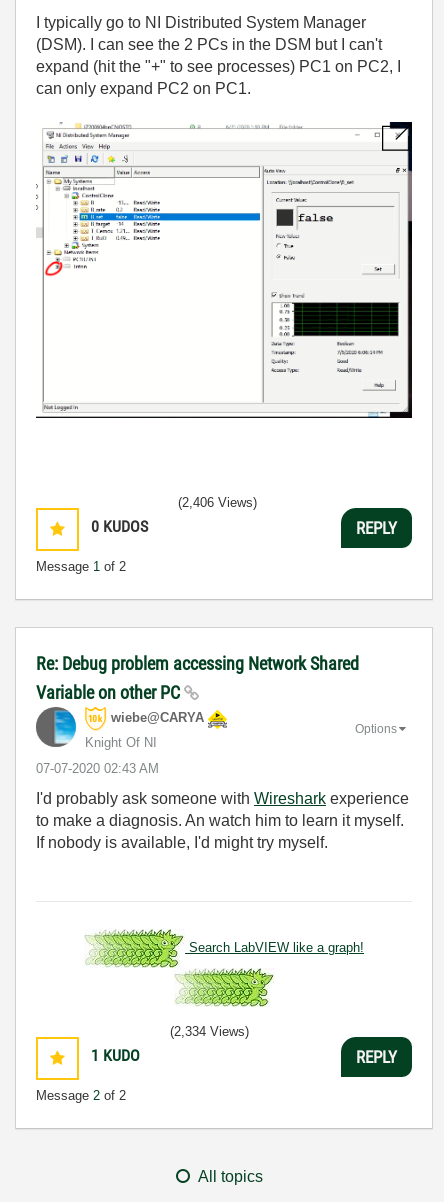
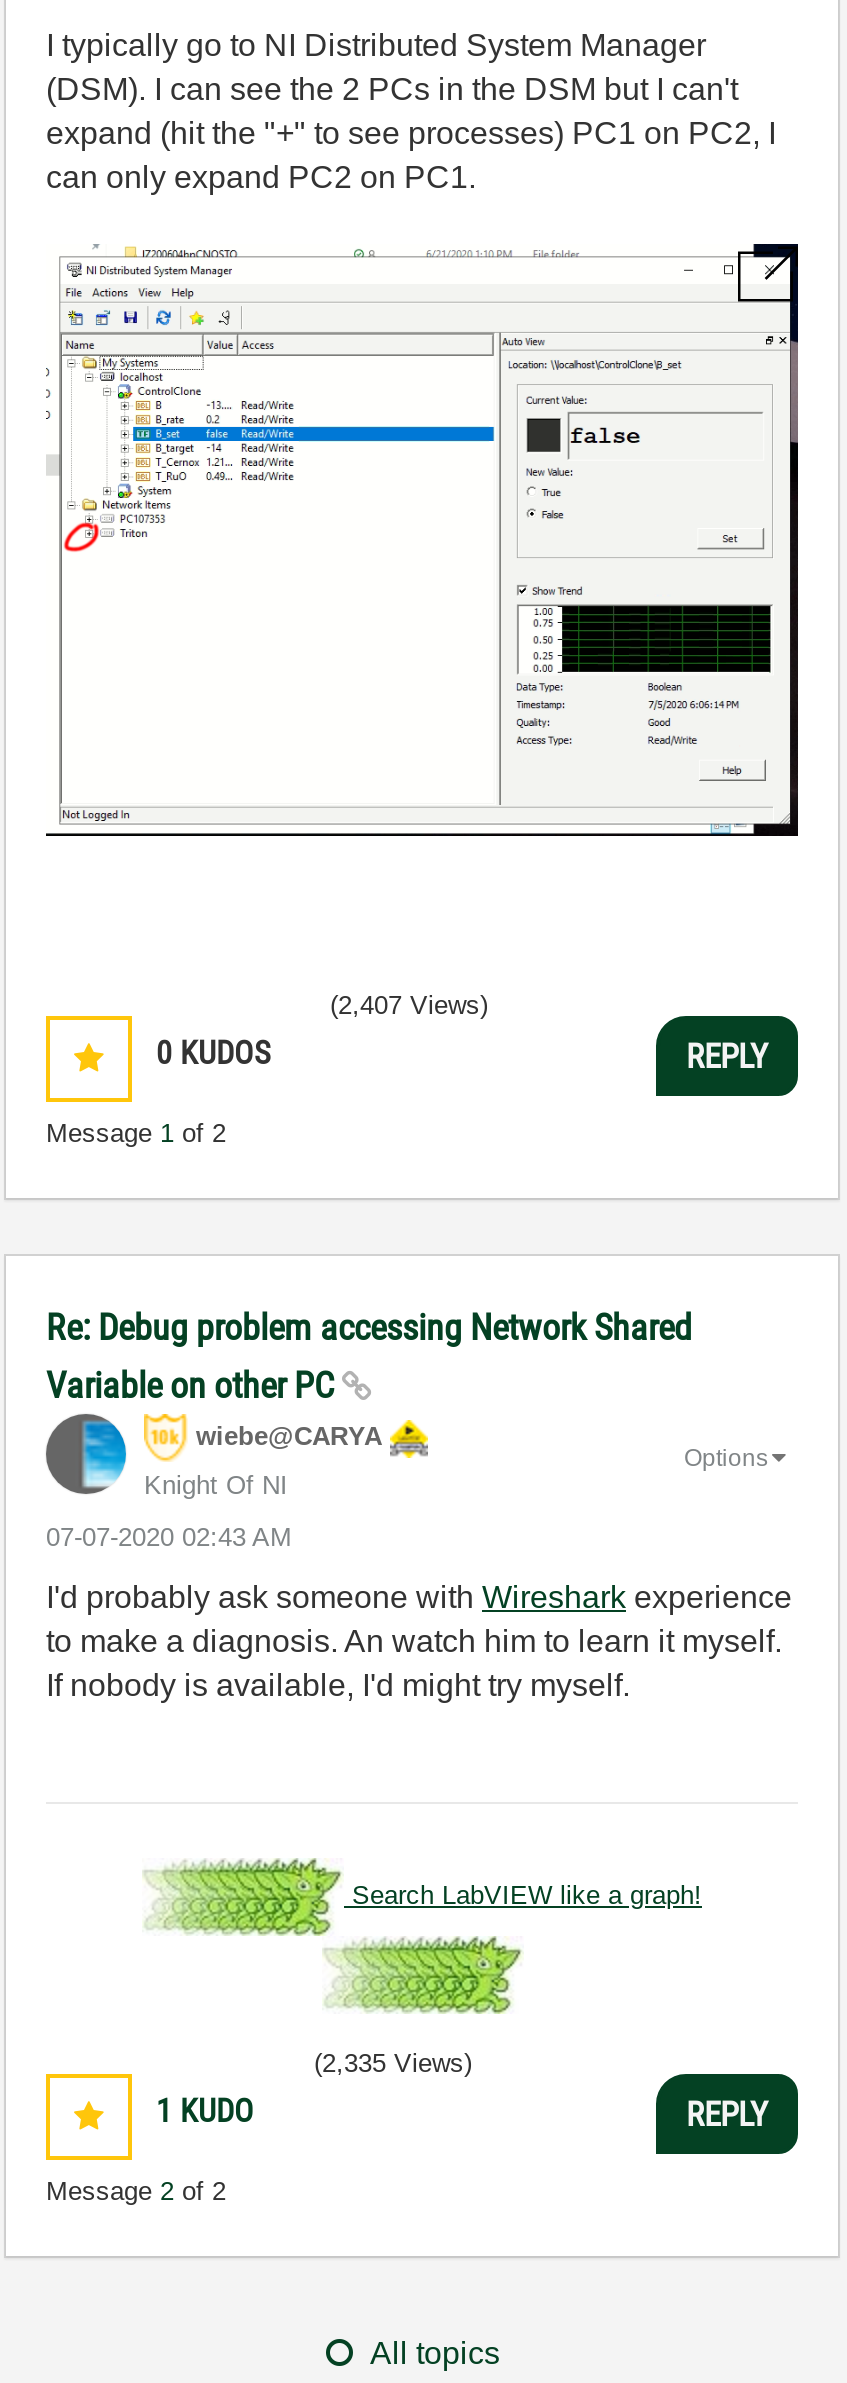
[178,495,257,510] (2,406 Views) -> [330,991,488,1021] (2,407 Views)
[170,1024,249,1039] (2,334 Views) -> [314,2049,472,2079] (2,335 Views)

